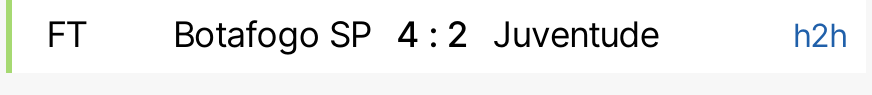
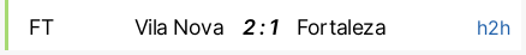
[173,13,659,55] Botafogo SP 4 : 2 Juventude -> [134,14,386,39] Vila Nova | 2 : 1 | Fortaleza

